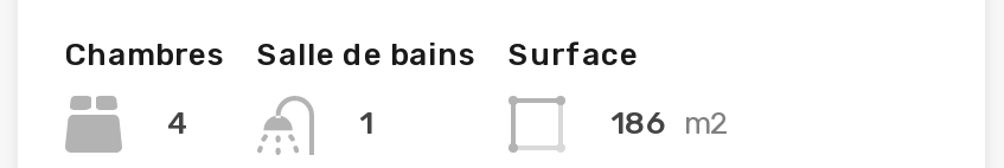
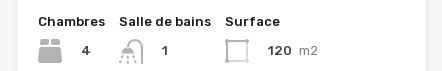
[610,106,729,141] 186 m2 -> [268,43,318,58] 120 m2

